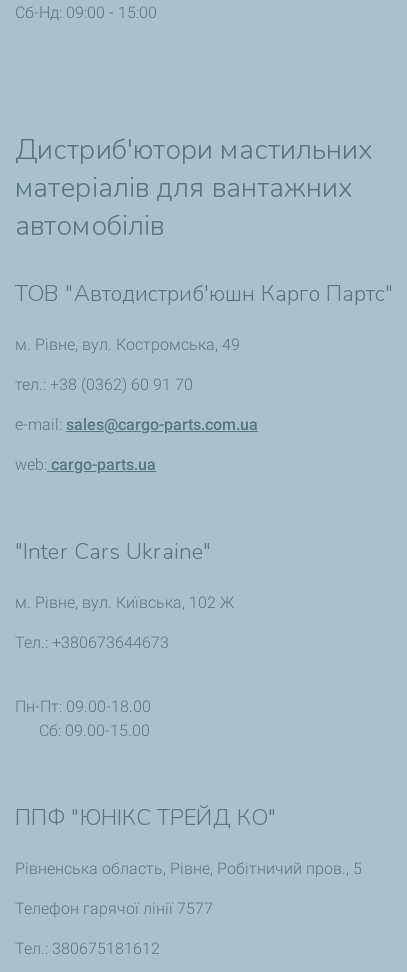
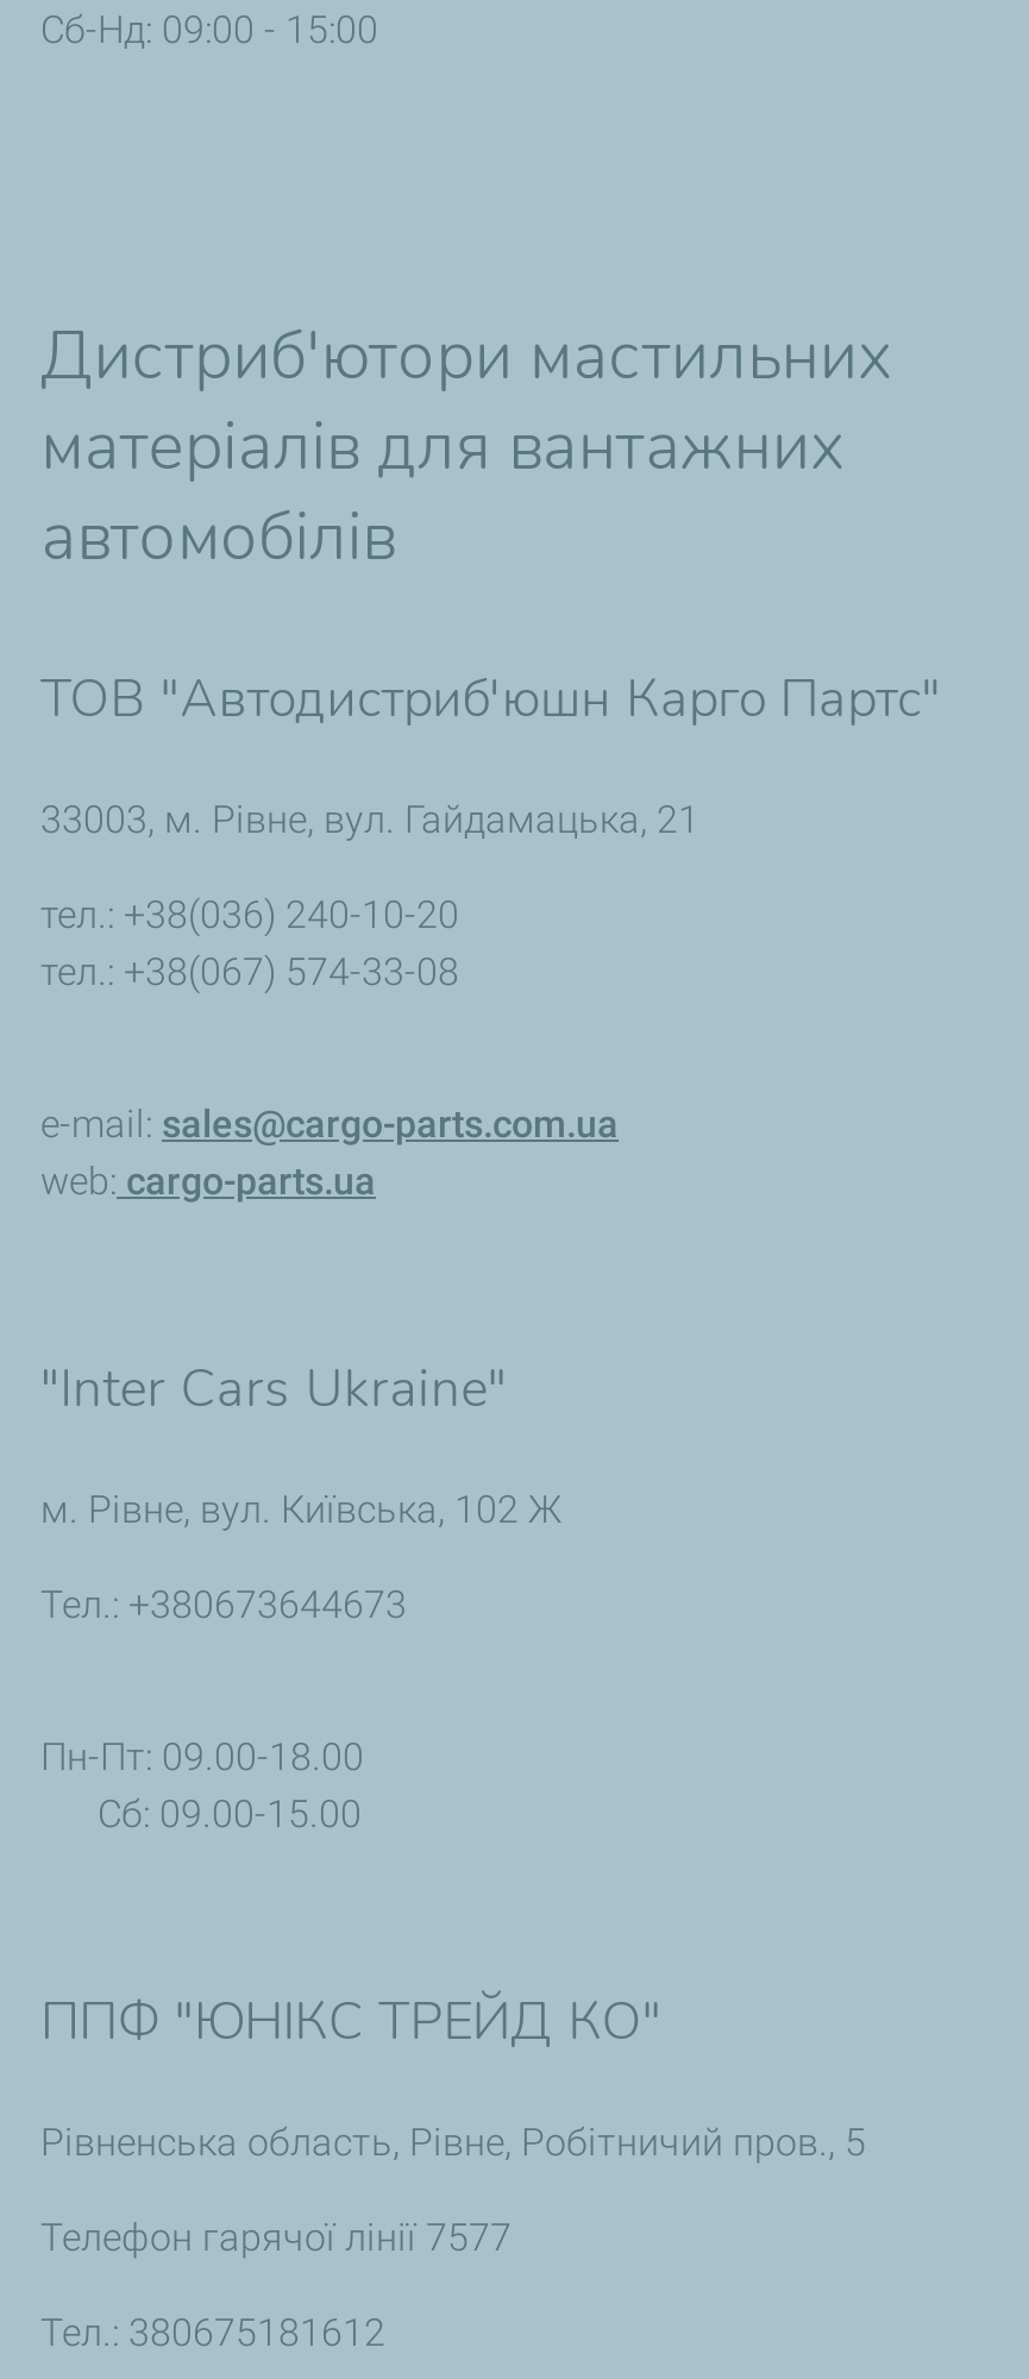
[15,335,240,354] м. Рівне, вул. Костромська, 49 -> [40,797,699,842] 33003, м. Рівне, вул. Гайдамацька, 21
[15,375,193,394] тел.: +38 (0362) 60 91 70 -> [40,892,459,994] тел.: +38(036) 240-10-20 | тел.: +38(067) 574-33-08
moved [15,415,258,434] -> [40,1101,619,1147]: e-mail: sales@cargo-parts.com.ua

